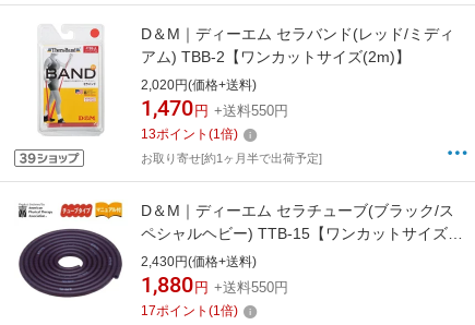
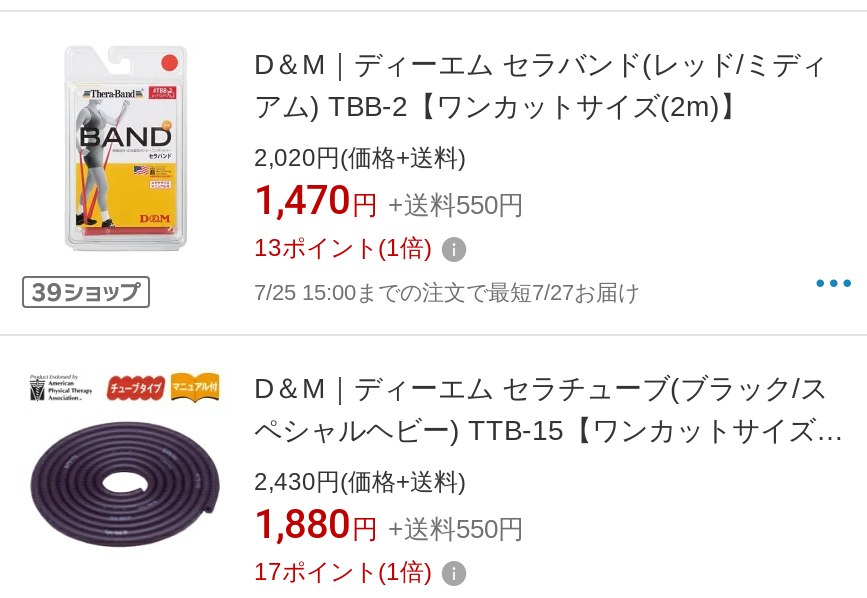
[141,152,322,165] お取り寄せ[約1ヶ月半で出荷予定] -> [254,280,640,304] 7/25 15:00までの注文で最短7/27お届け

